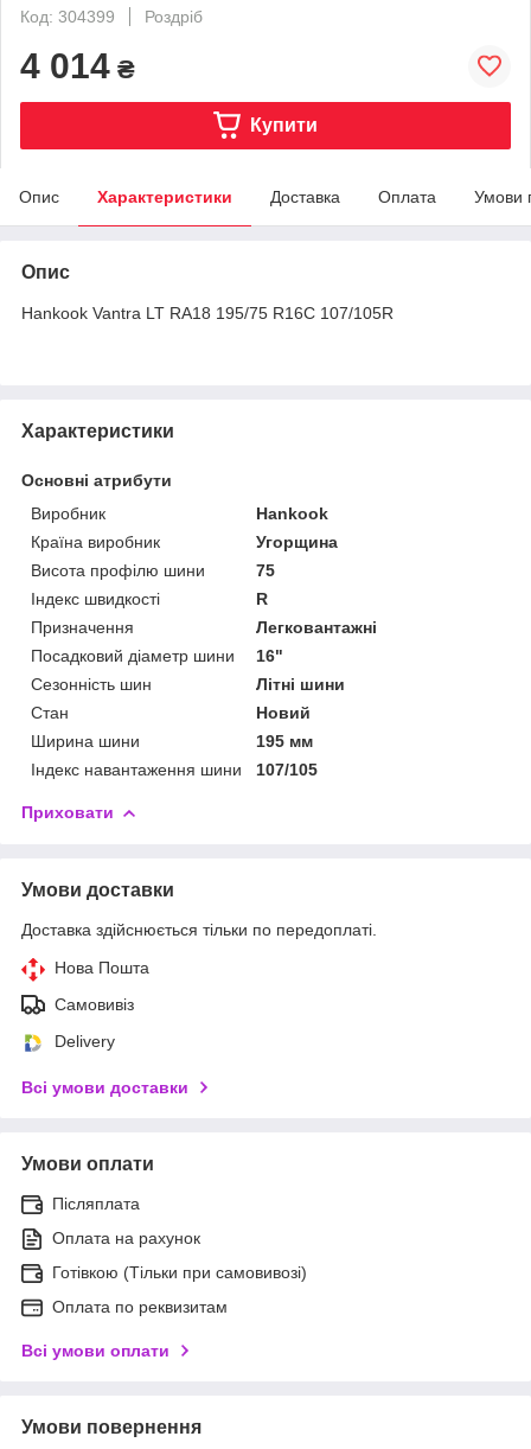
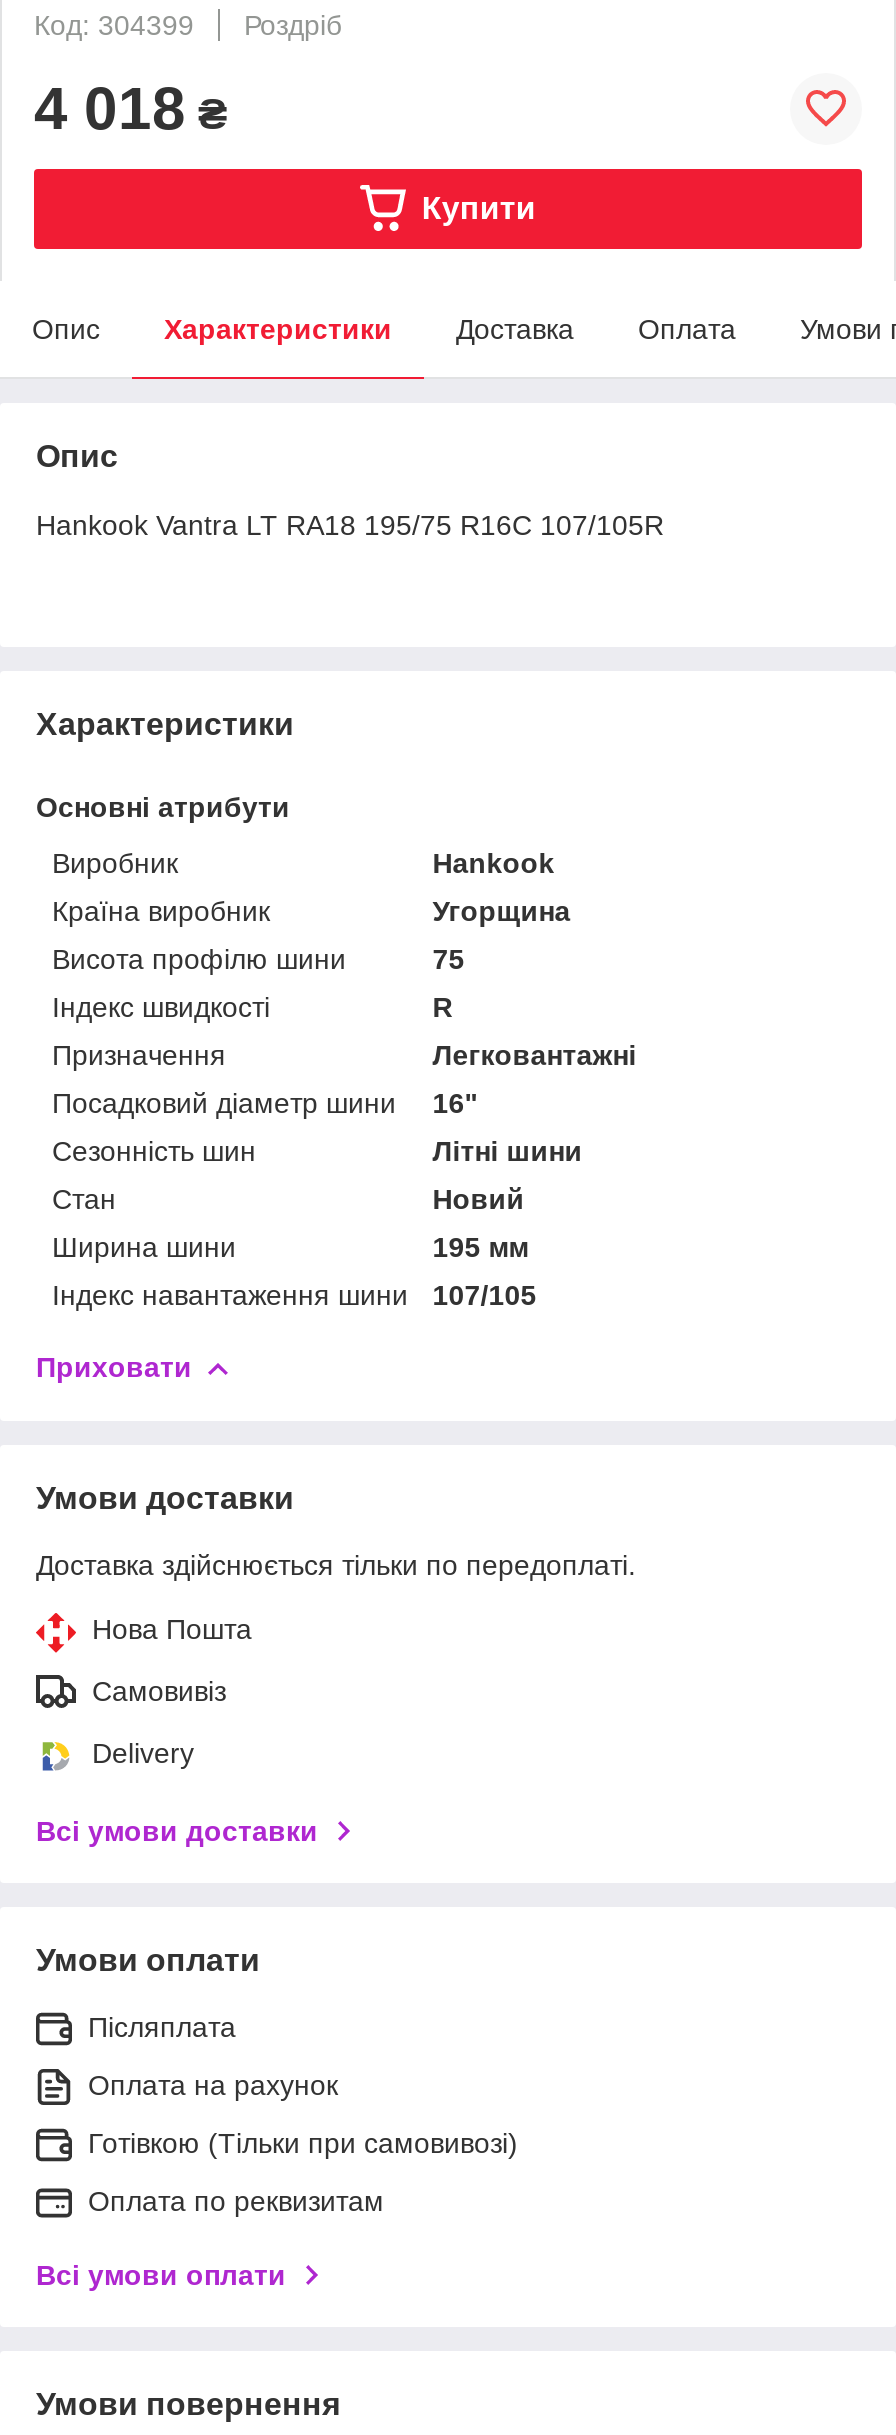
[20,46,135,85] 4 014 ₴ -> [34,75,228,141] 4 018 ₴

